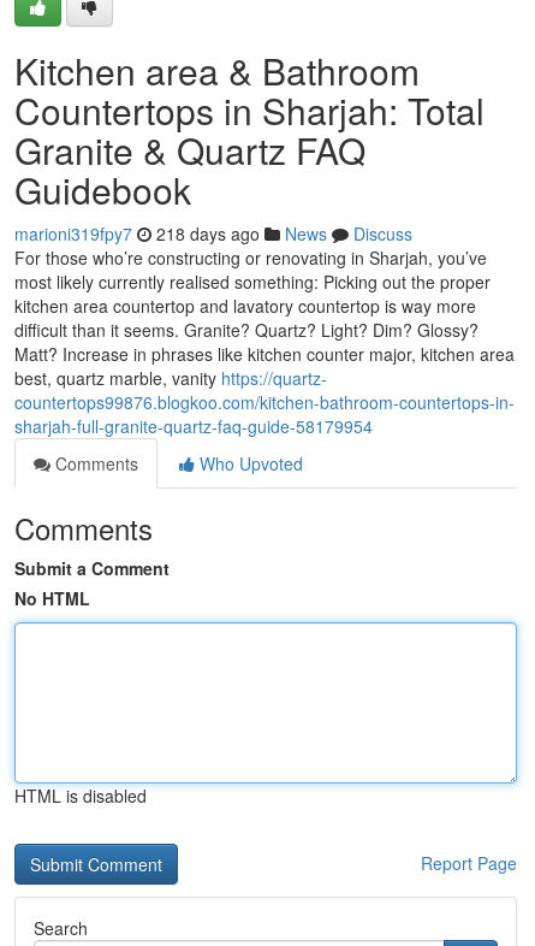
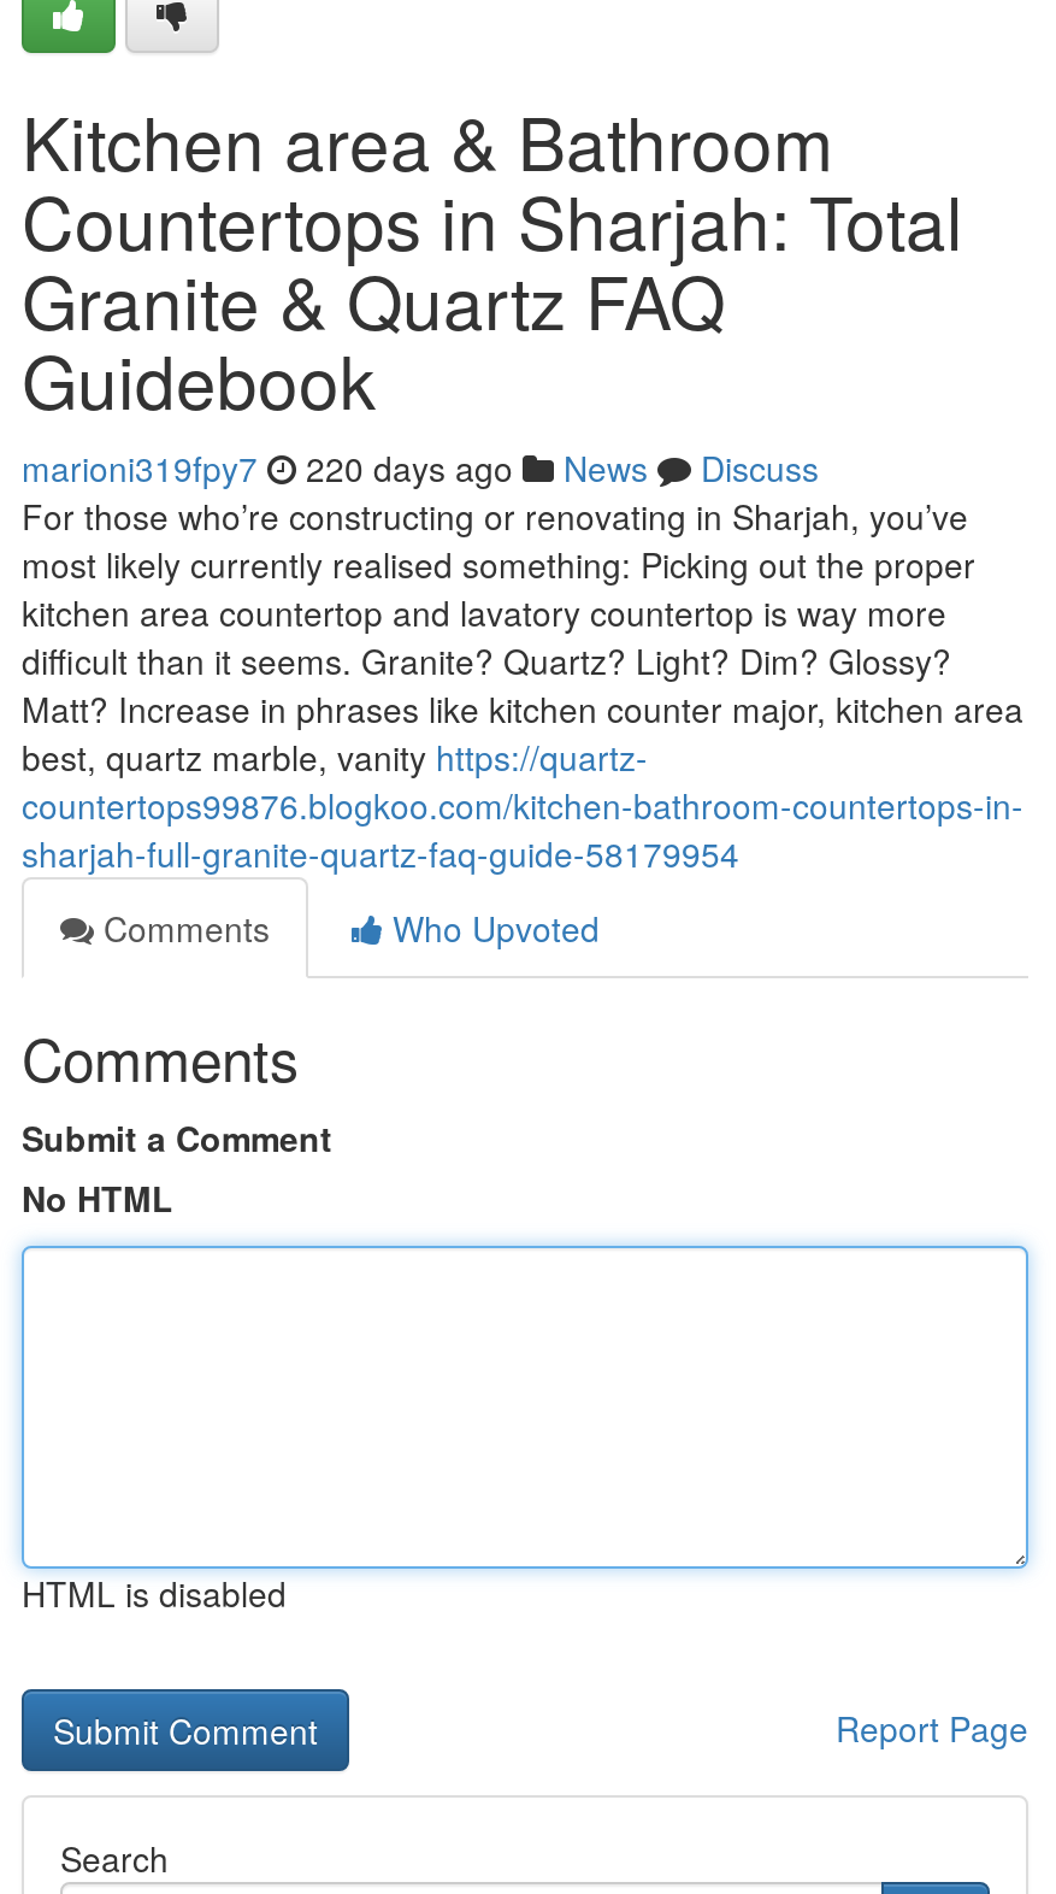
[14,221,412,246] marioni319fpy7 218 days ago News Discuss -> [22,443,819,492] marioni319fpy7 220 days ago News Discuss

